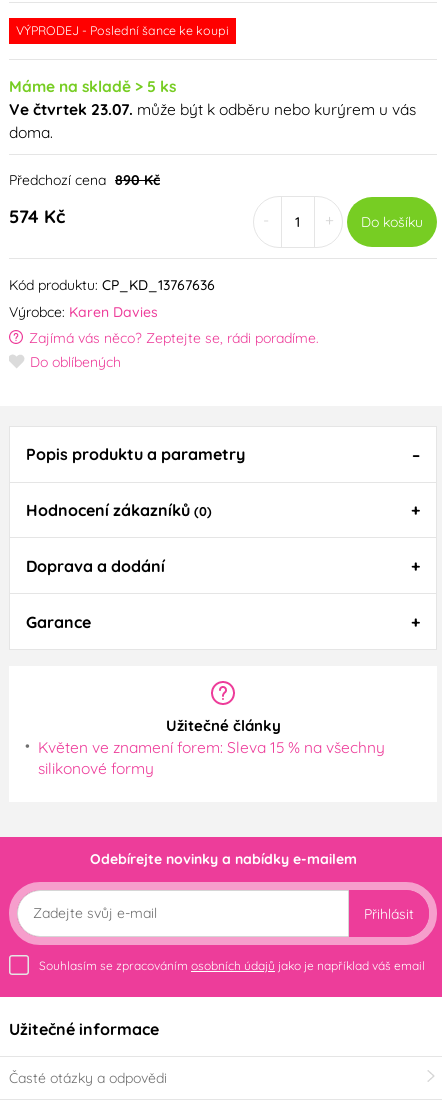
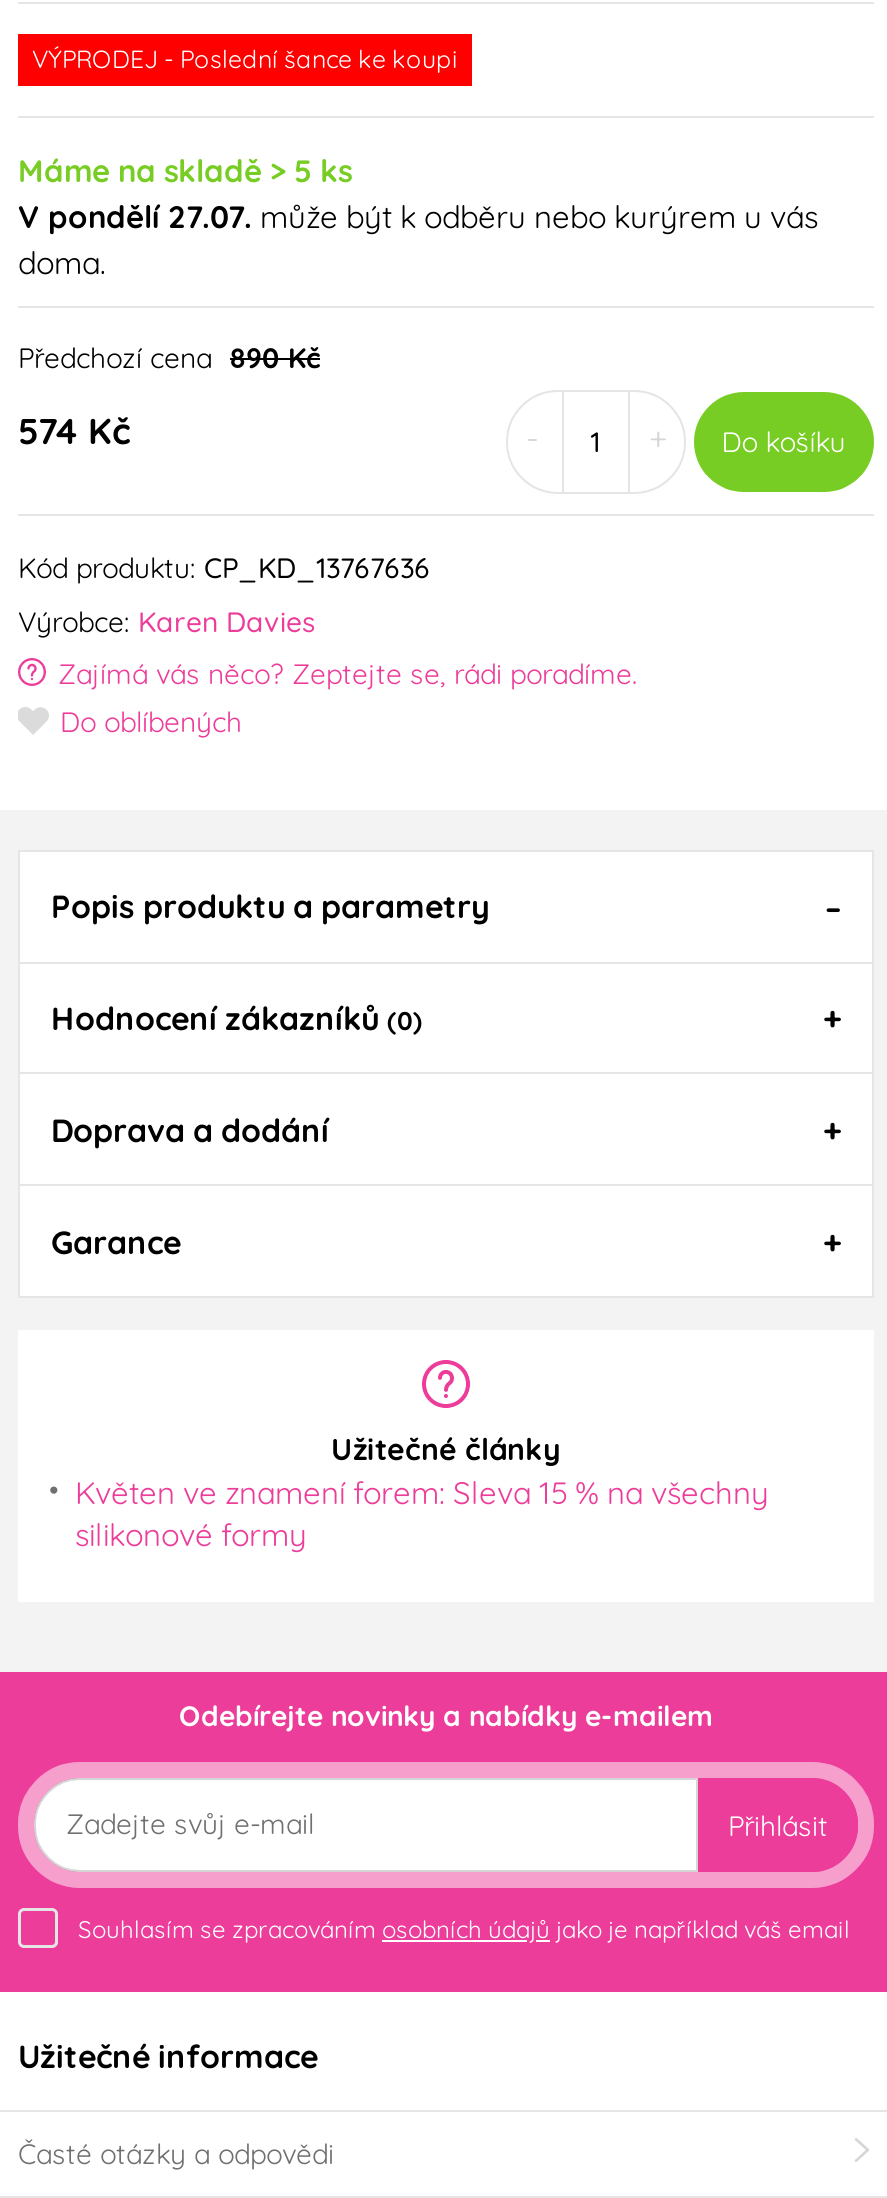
[9,99,416,119] Ve čtvrtek 23.07. může být k odběru nebo kurýrem u vás -> [18,196,818,236] V pondělí 27.07. může být k odběru nebo kurýrem u vás

